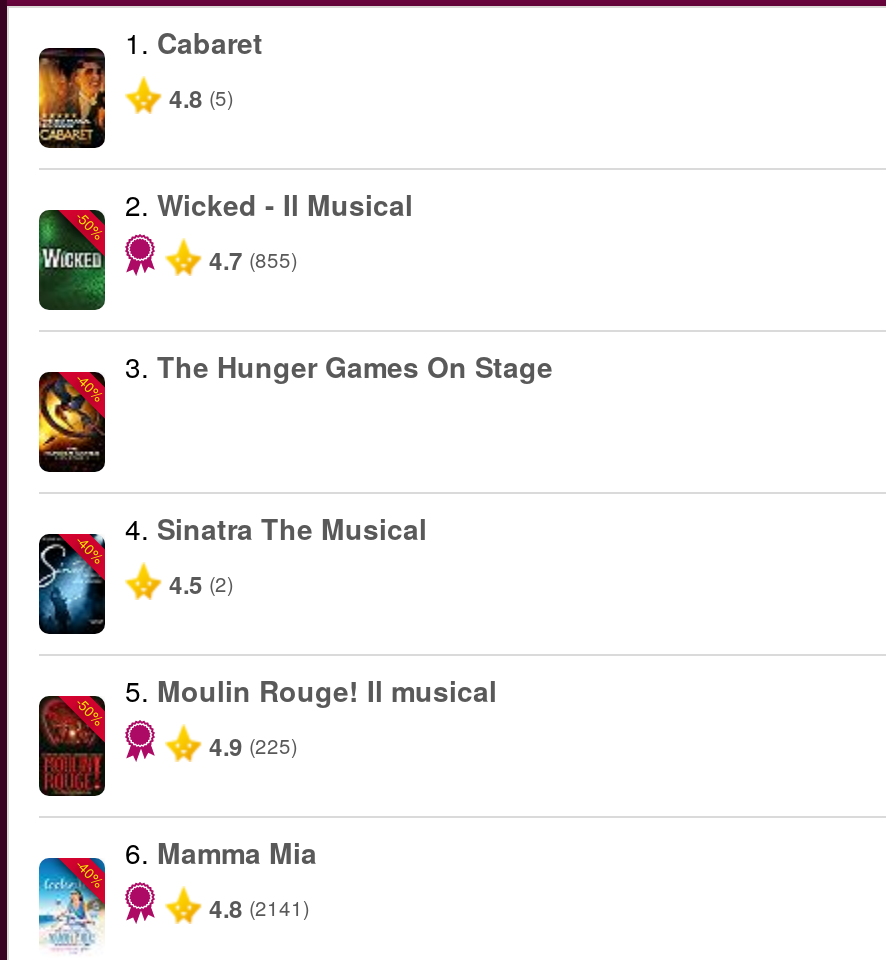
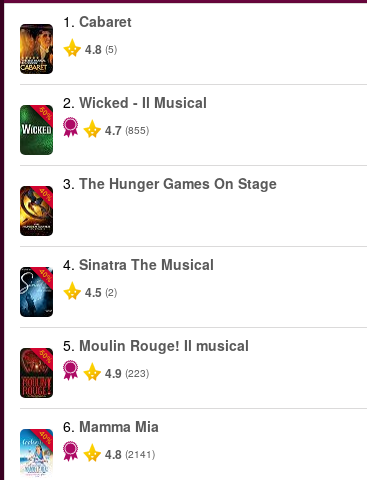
[209,728,297,764] 4.9 (225) -> [105,364,149,382] 4.9 (223)

